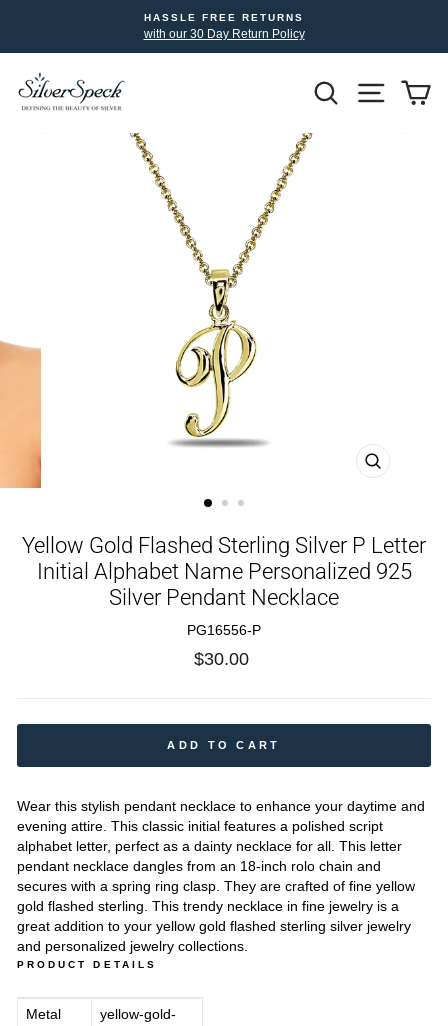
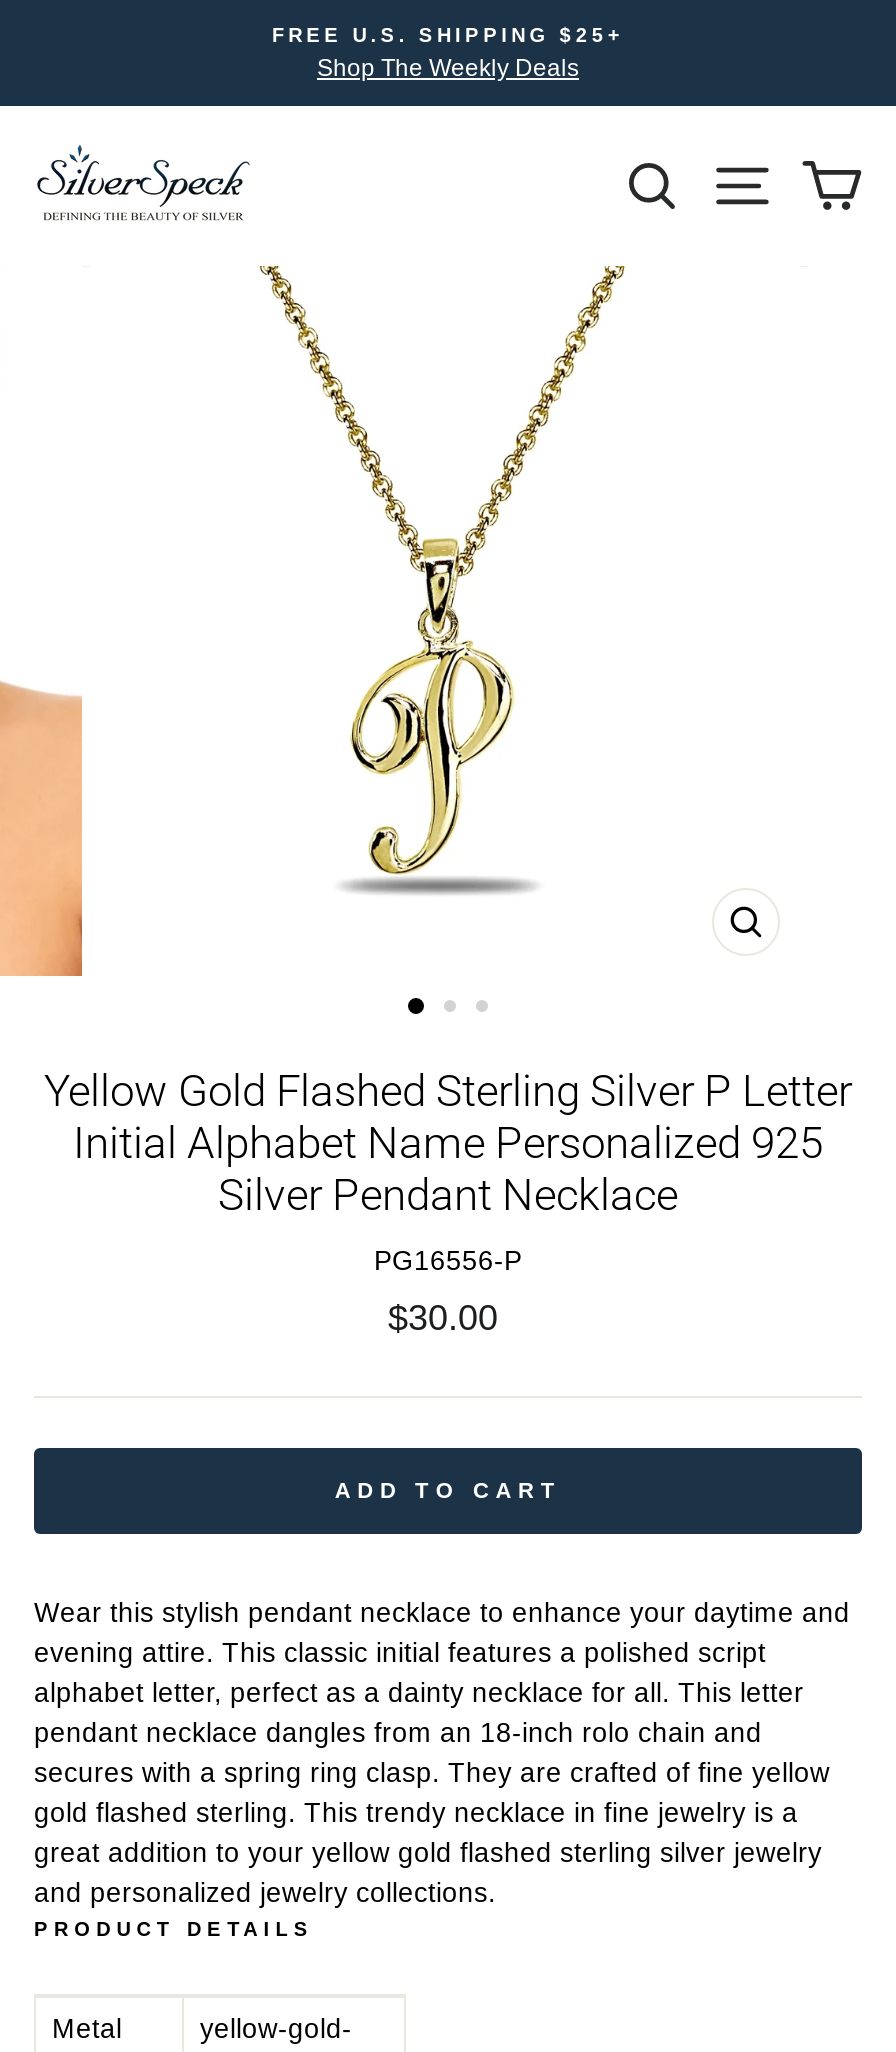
[143,12,304,41] HASSLE FREE RETURNS | with our 30 Day Return Policy -> [272,24,624,82] FREE U.S. SHIPPING $25+ | Shop The Weekly Deals

